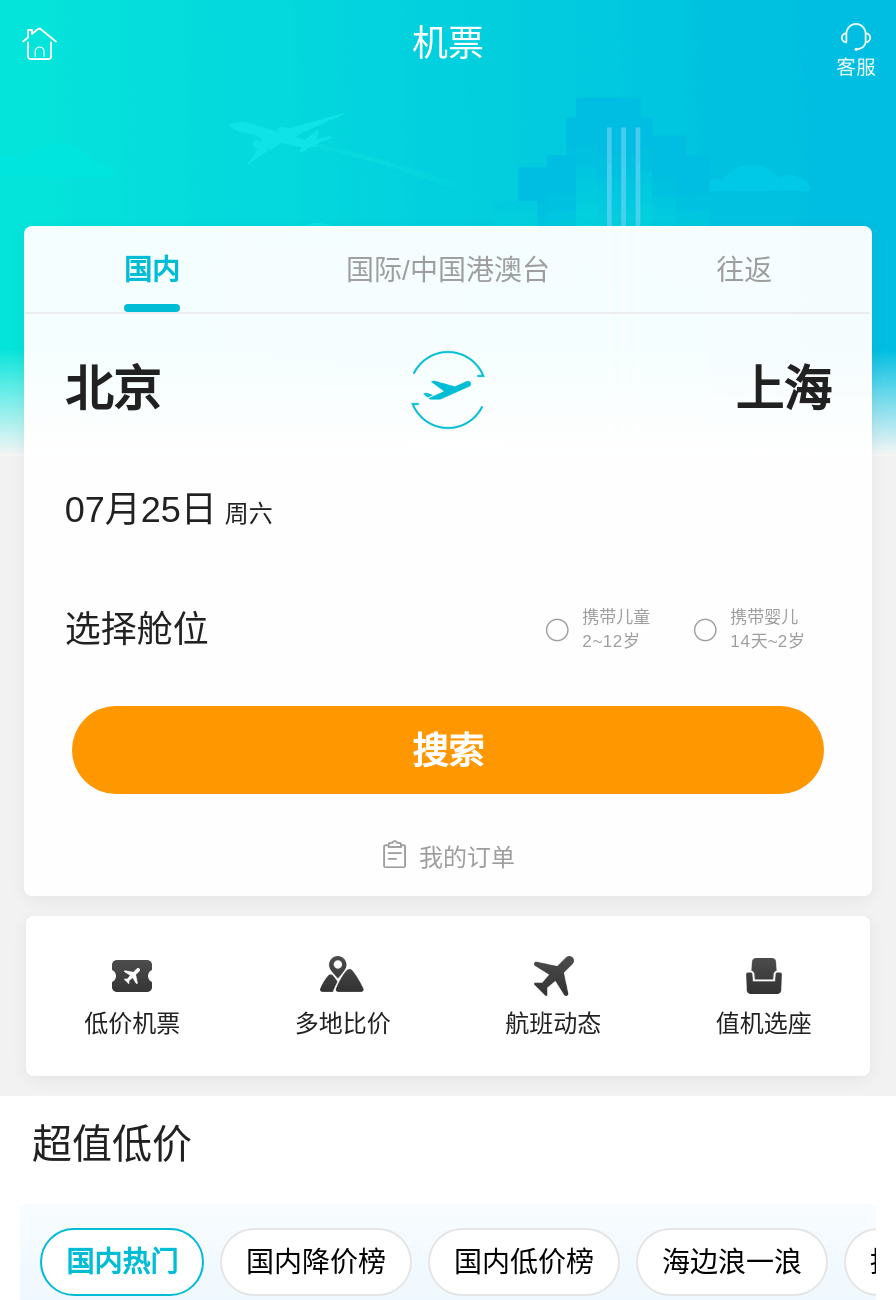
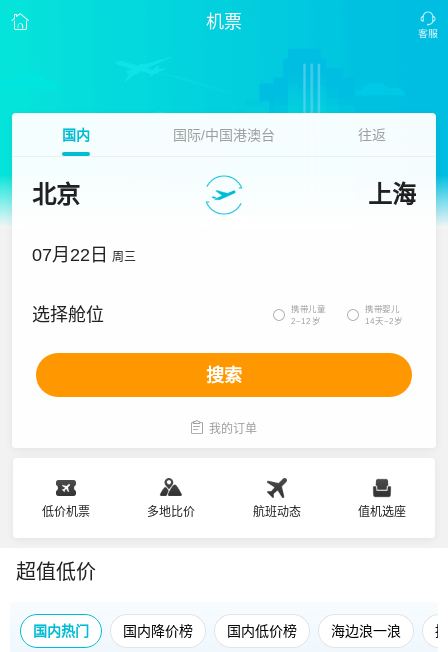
[65,490,273,530] 07月25日 周六 -> [32,245,136,265] 07月22日 周三

